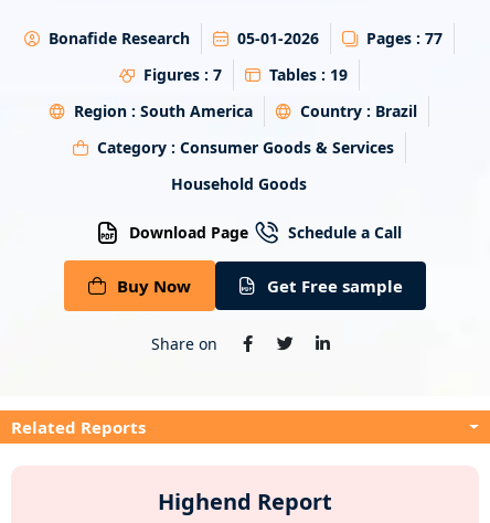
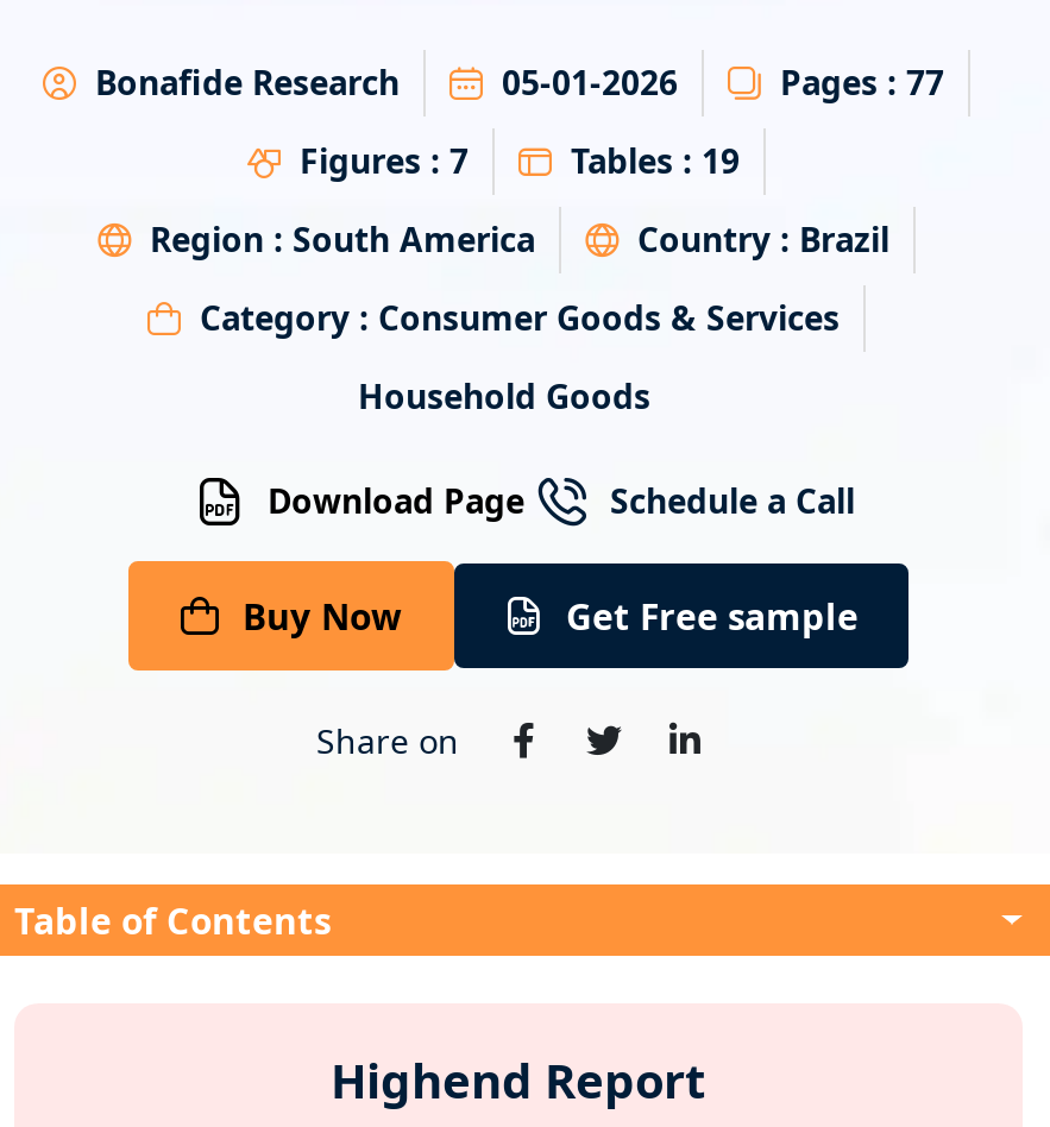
[11,416,146,438] Related Reports -> [14,897,331,945] Table of Contents

